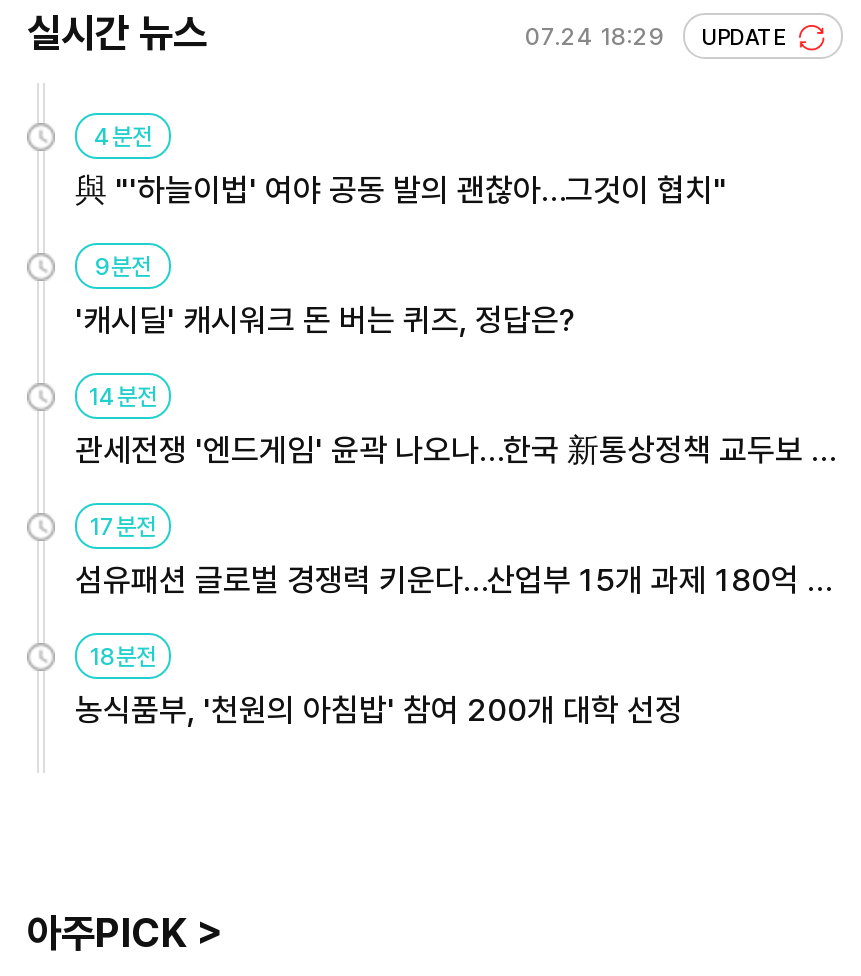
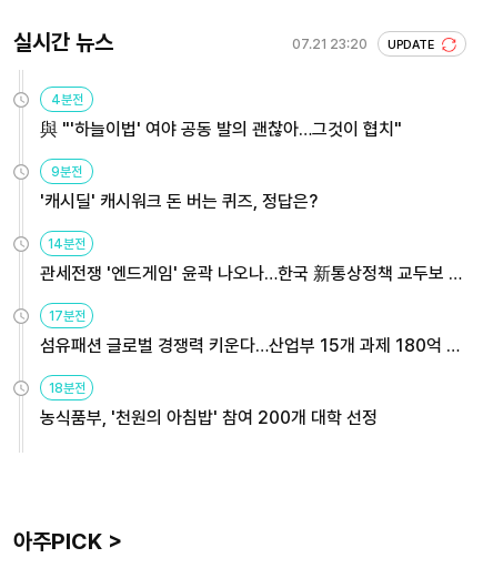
[525,23,791,51] 07.24 18:29 UPDATE -> [292,37,437,52] 07.21 23:20 UPDATE

